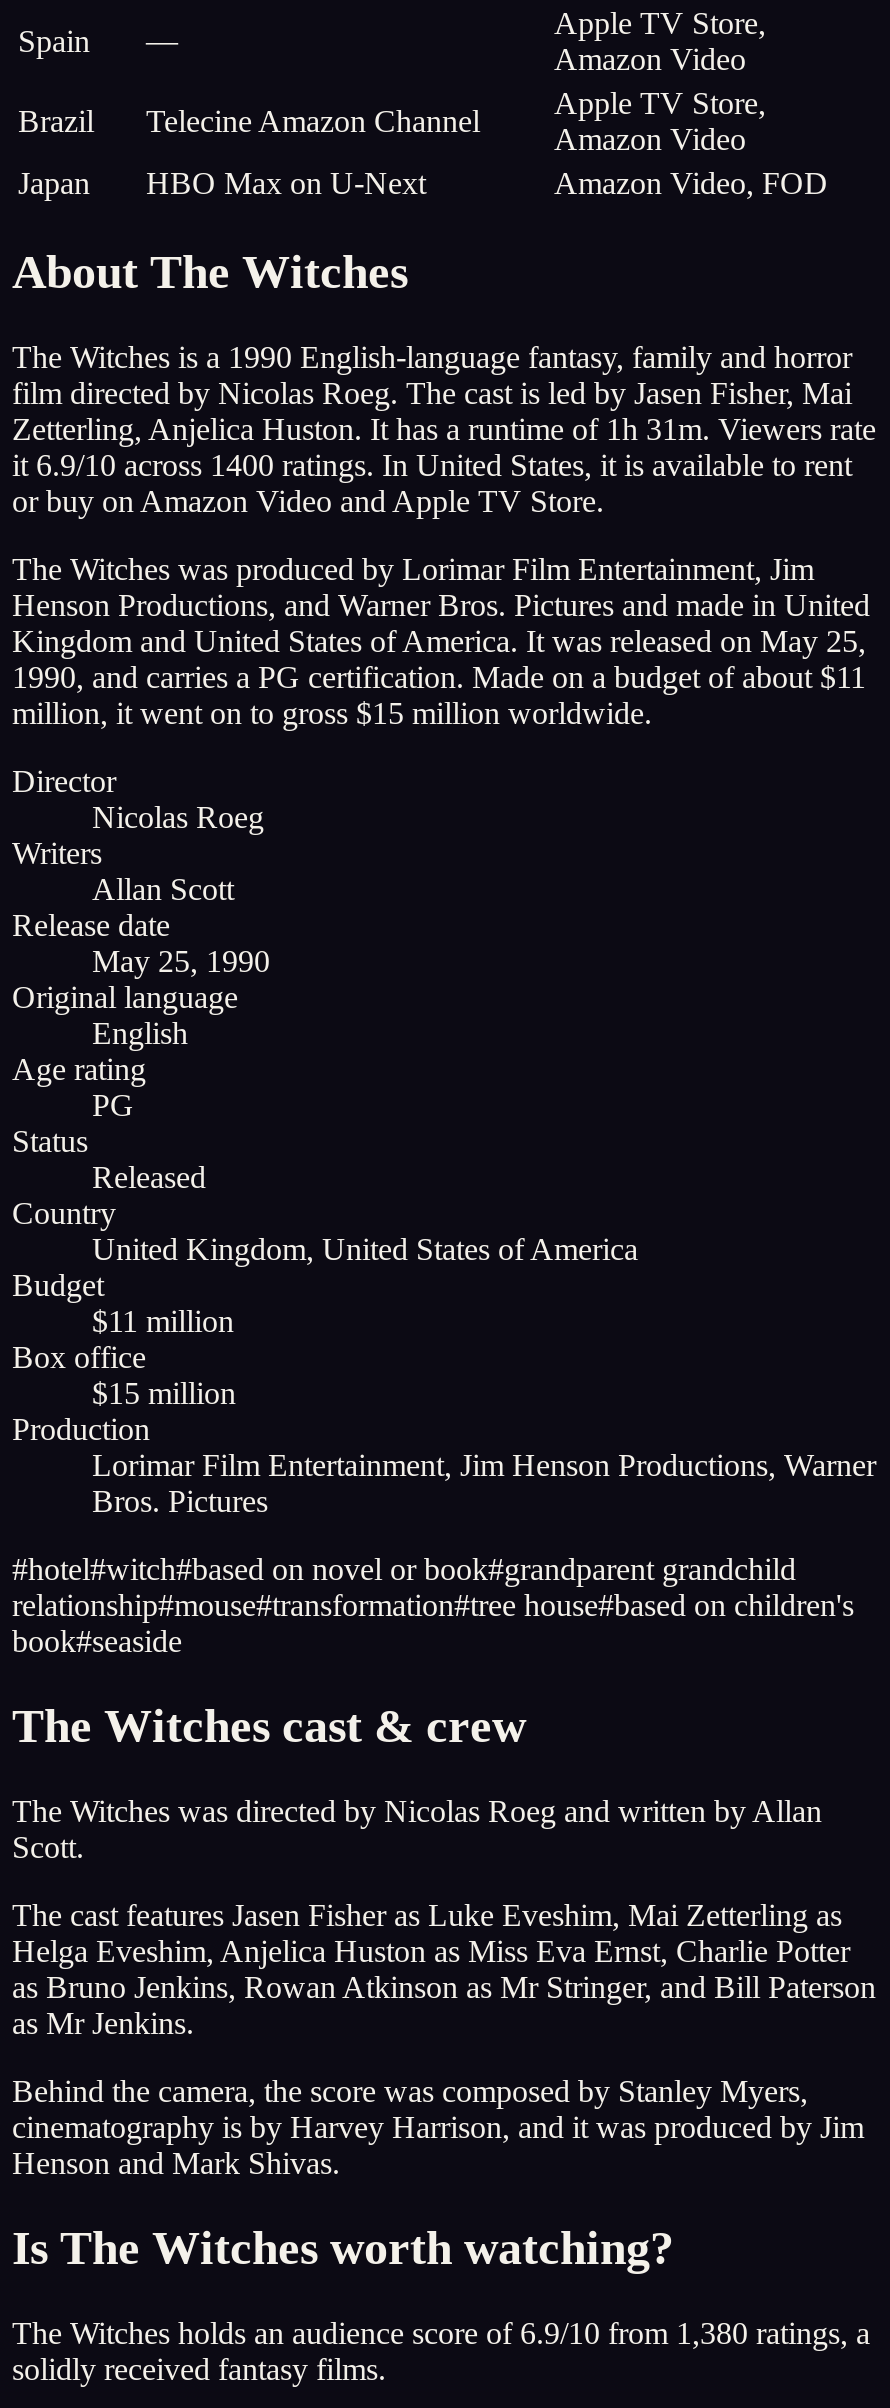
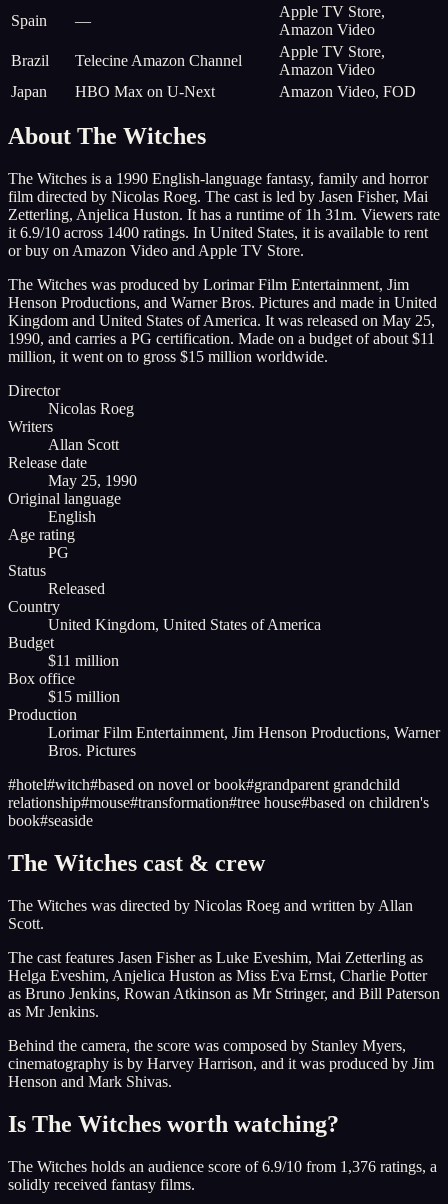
[12,2316,870,2350] The Witches holds an audience score of 6.9/10 from 1,380 ratings, a -> [8,1158,437,1175] The Witches holds an audience score of 6.9/10 from 1,376 ratings, a

